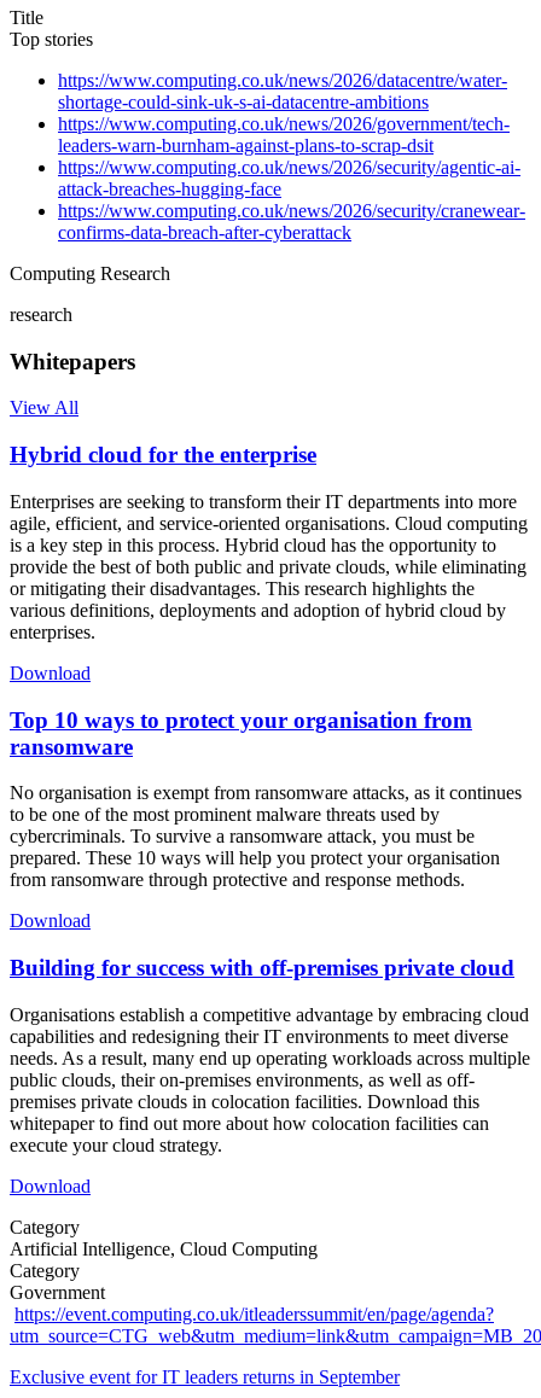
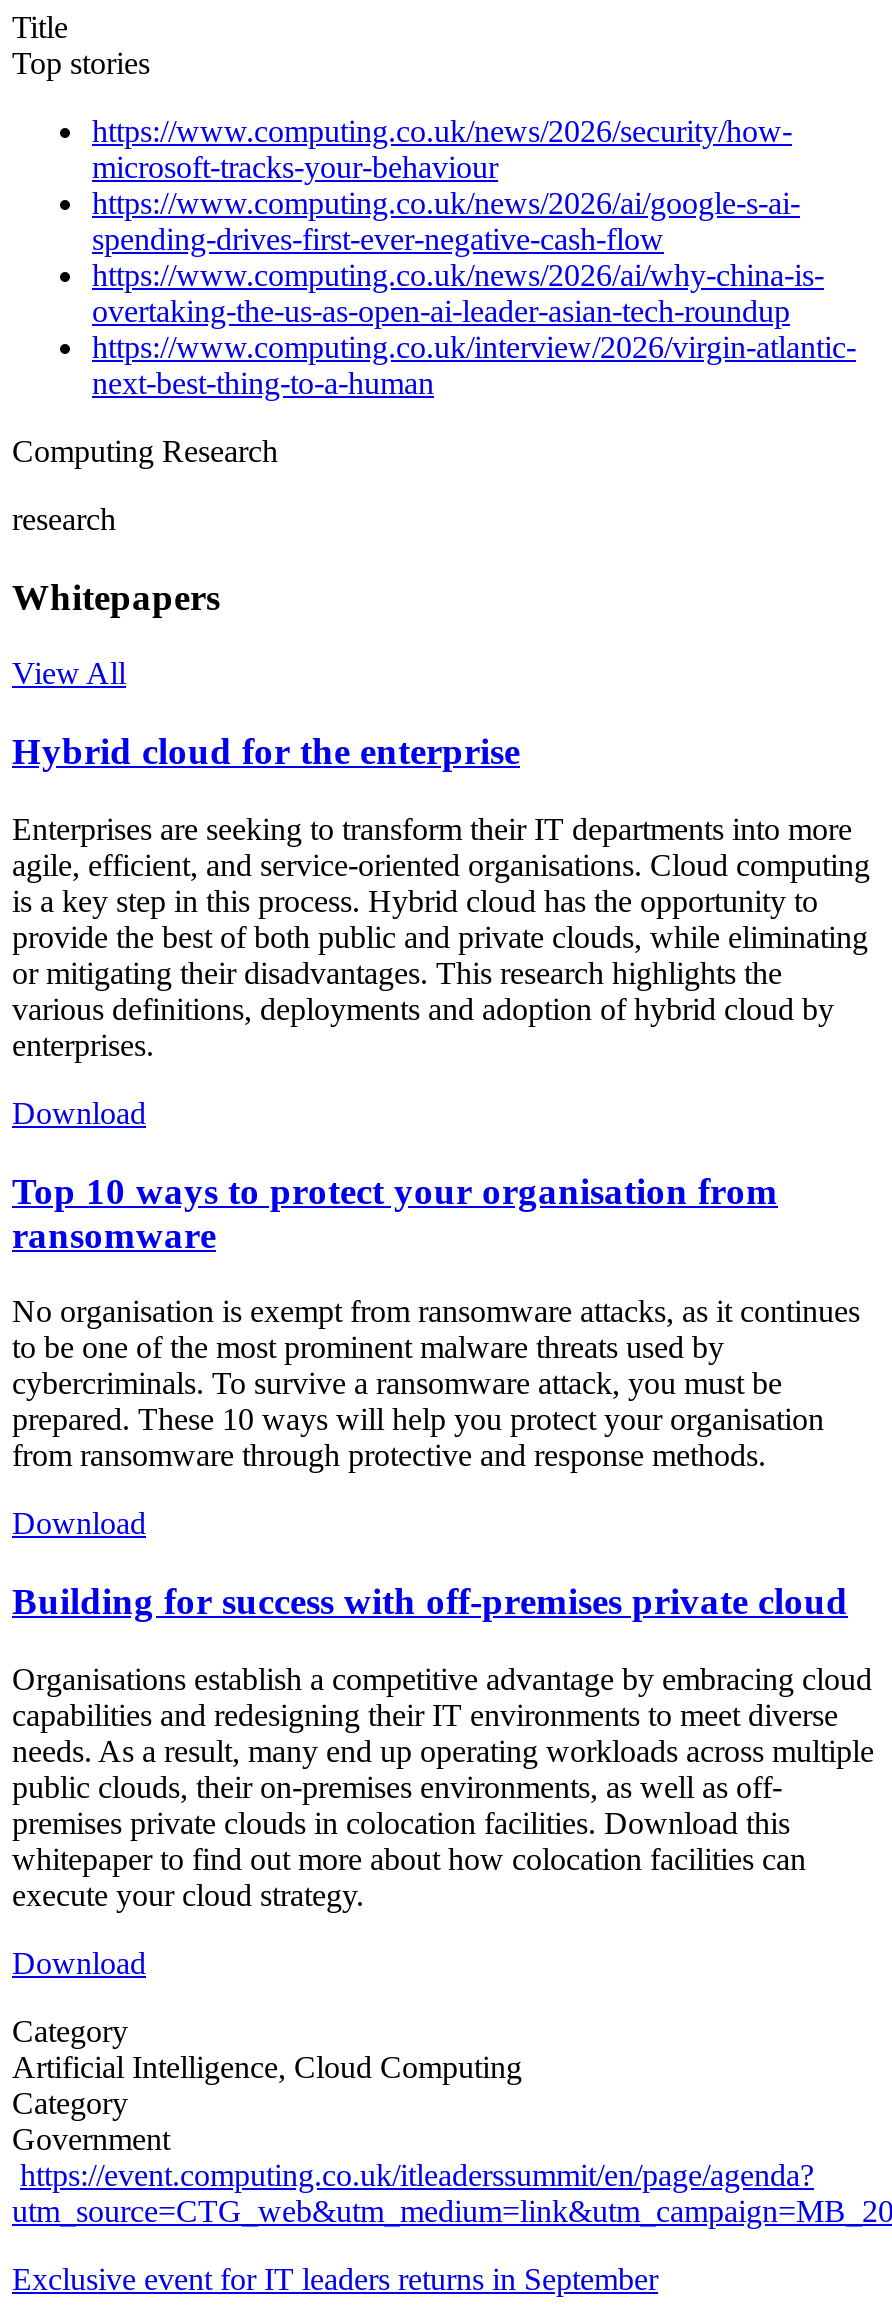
[58,70,525,243] https://www.computing.co.uk/news/2026/datacentre/water- | shortage-could-sink-uk-s-ai-datacentre-ambitions | https://www.computing.co.uk/news/2026/government/tech- | leaders-warn-burnham-against-plans-to-scrap-dsit | https://www.computing.co.uk/news/2026/security/agentic-ai- | attack-breaches-hugging-face | https://www.computing.co.uk/news/2026/security/cranewear- | confirms-data-breach-after-cyberattack -> [92,114,856,400] https://www.computing.co.uk/news/2026/security/how- | microsoft-tracks-your-behaviour | https://www.computing.co.uk/news/2026/ai/google-s-ai- | spending-drives-first-ever-negative-cash-flow | https://www.computing.co.uk/news/2026/ai/why-china-is- | overtaking-the-us-as-open-ai-leader-asian-tech-roundup | https://www.computing.co.uk/interview/2026/virgin-atlantic- | next-best-thing-to-a-human

